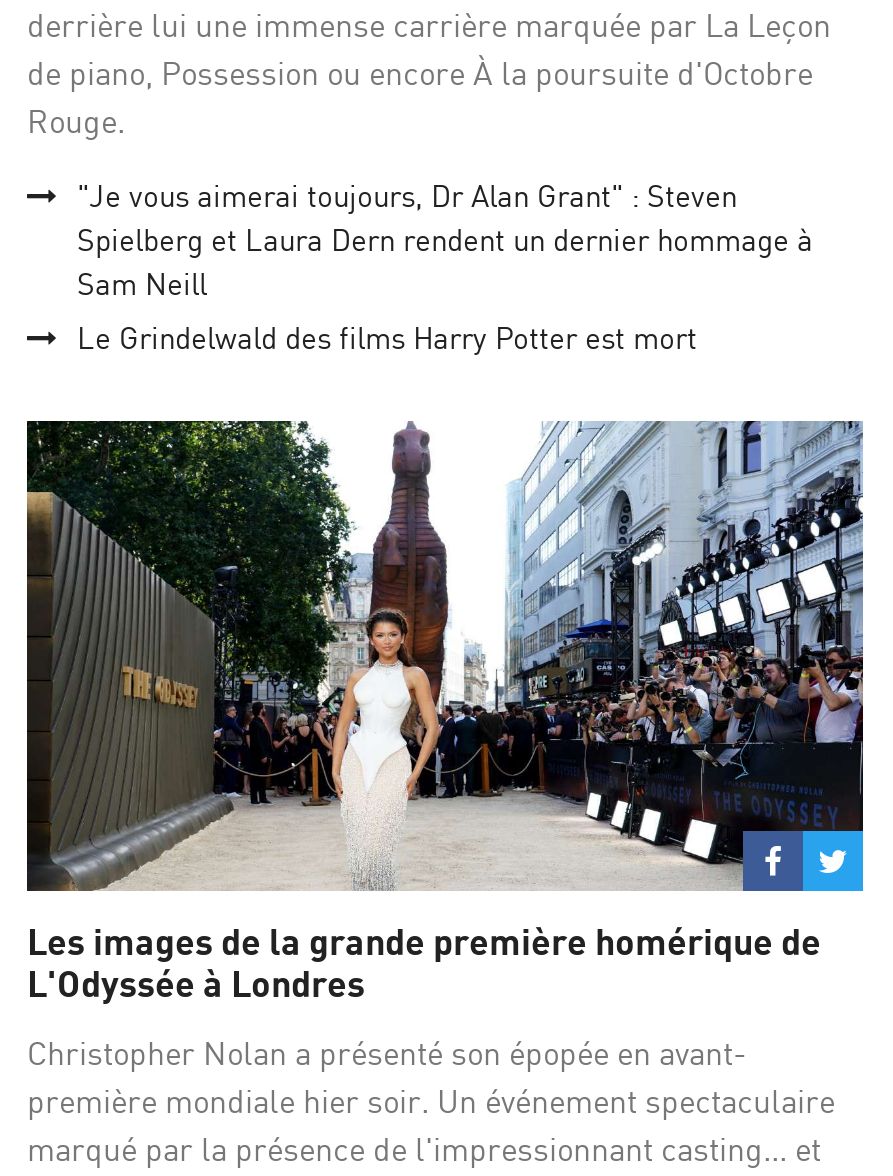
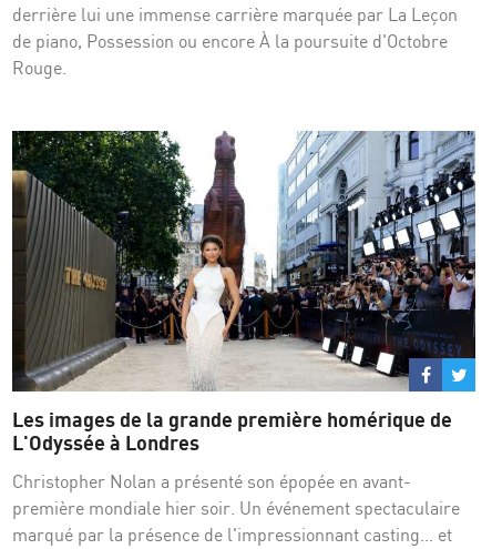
[77,178,813,358] "Je vous aimerai toujours, Dr Alan Grant" : Steven | Spielberg et Laura Dern rendent un dernier hommage à | Sam Neill | Le Grindelwald des films Harry Potter est mort -> none

